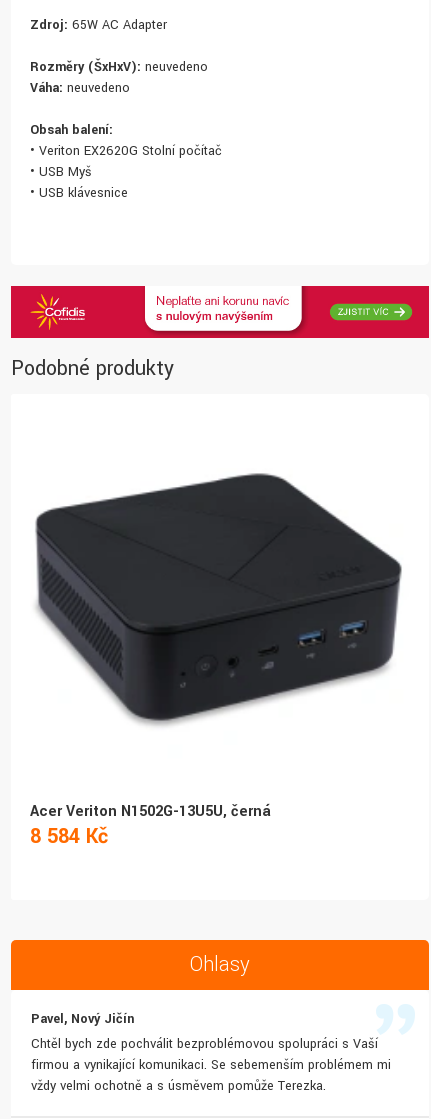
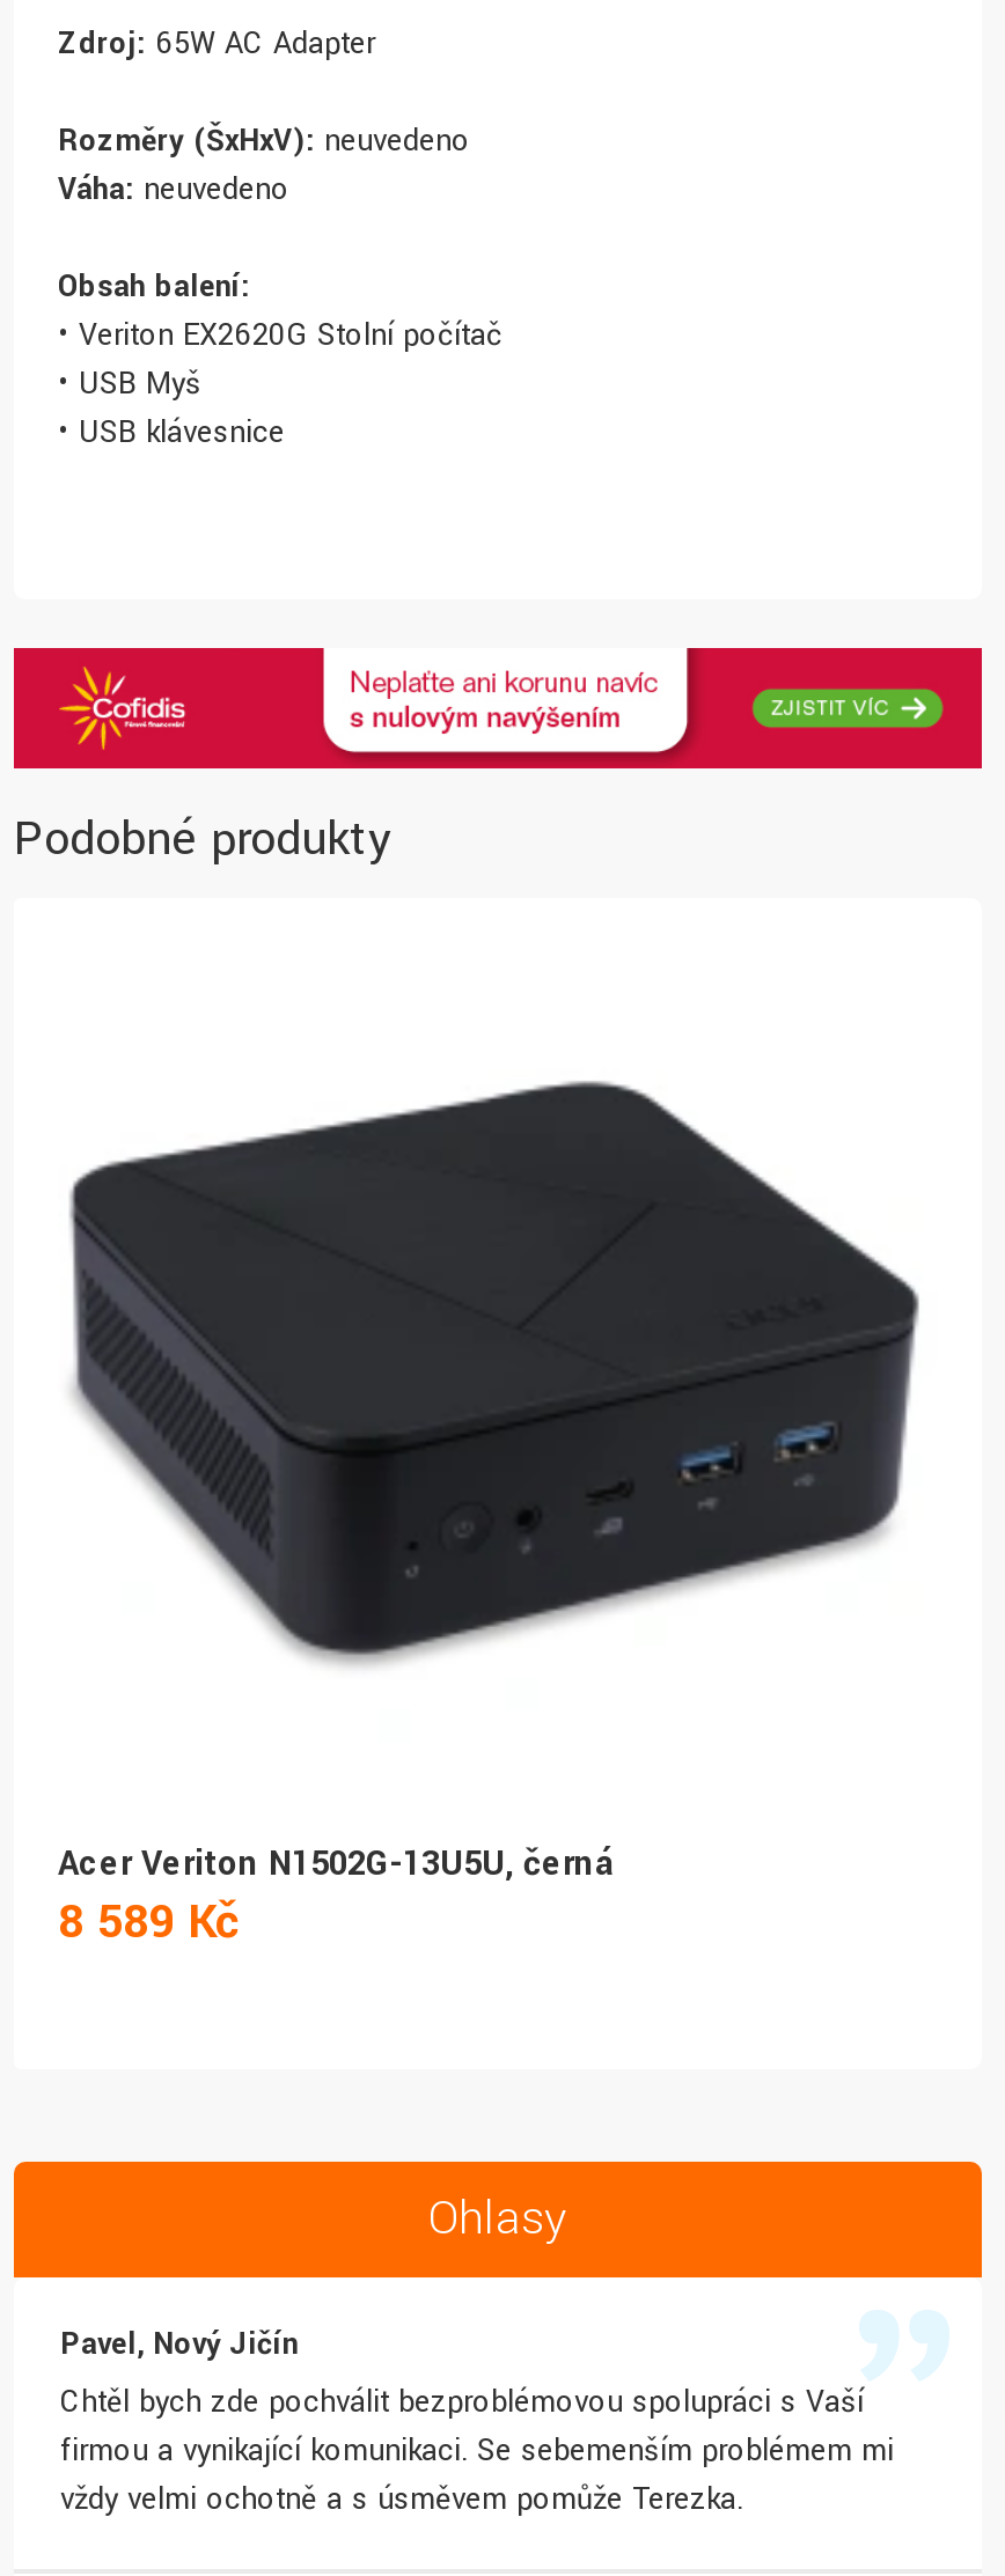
[30,822,108,851] 8 584 Kč -> [58,1889,239,1956] 8 589 Kč

